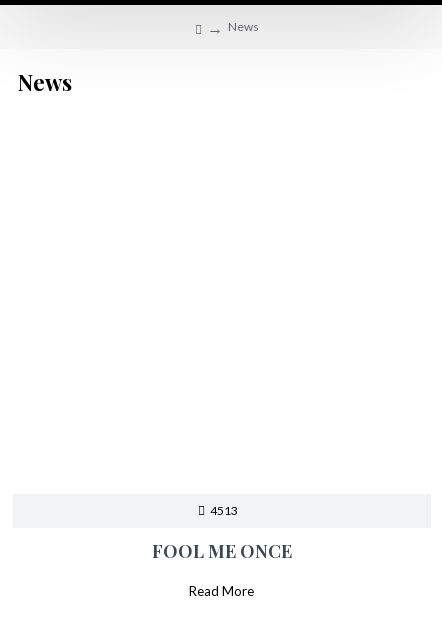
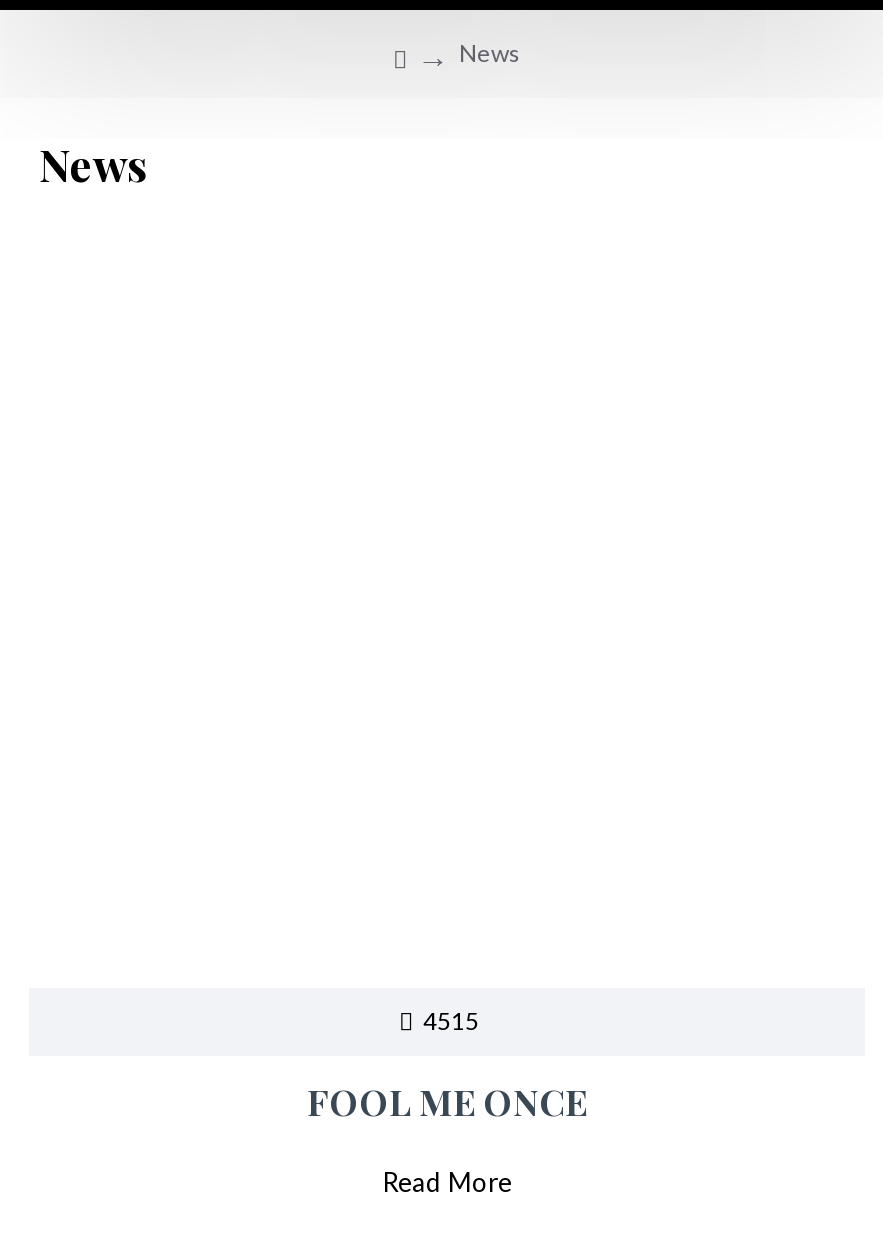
[210,503,238,518] 4513 -> [423,1006,479,1036] 4515

